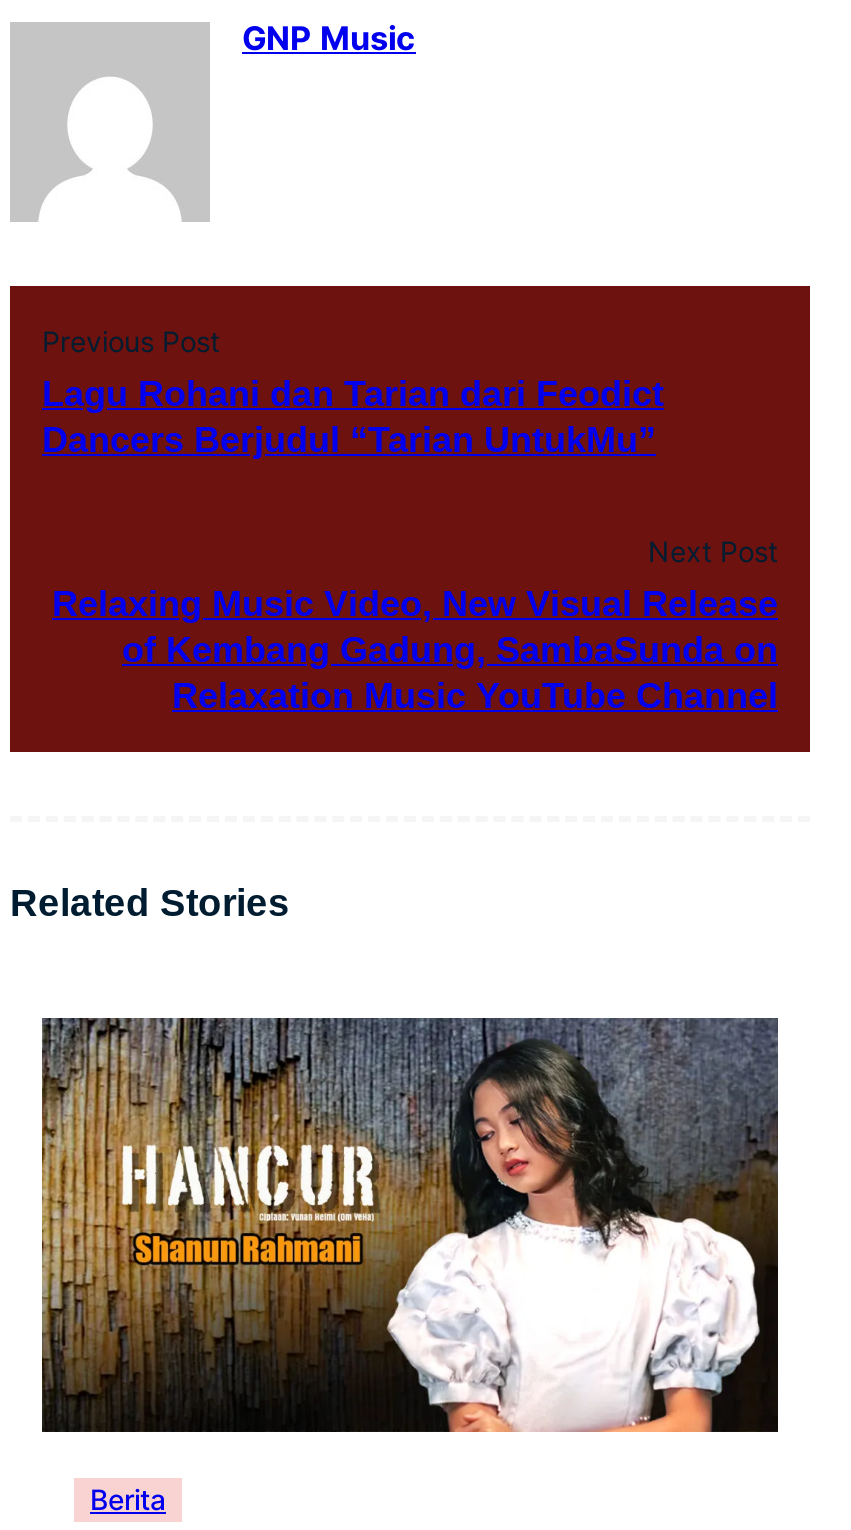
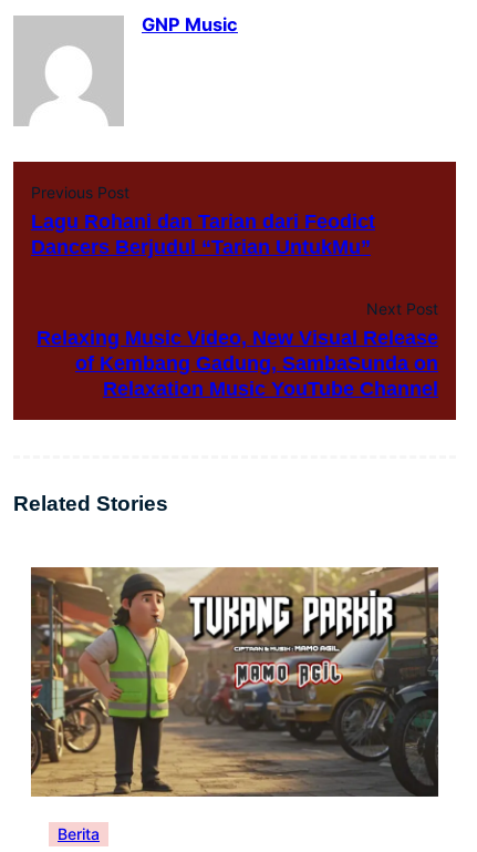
[40,1016,778,1434] [image] -> [30,566,438,798] [image]

